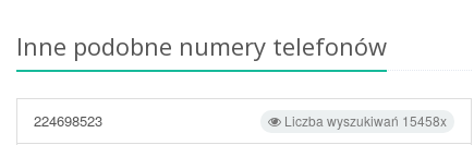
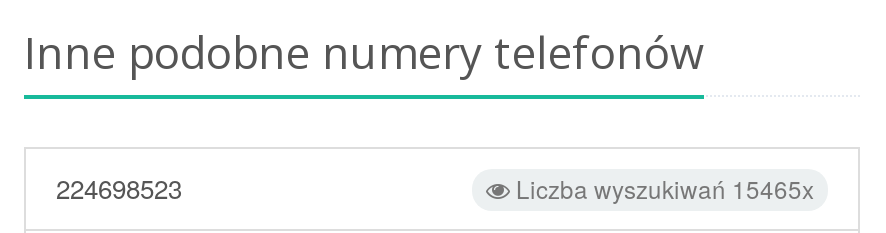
[281,111,447,130] Liczba wyszukiwań 15458x -> [510,171,814,205] Liczba wyszukiwań 15465x

